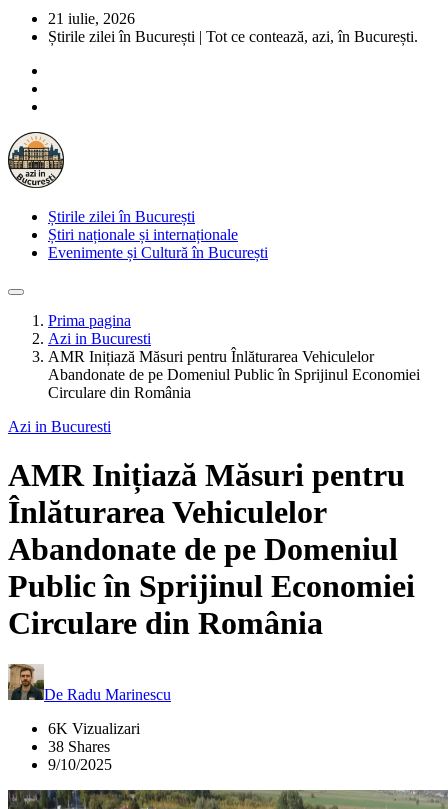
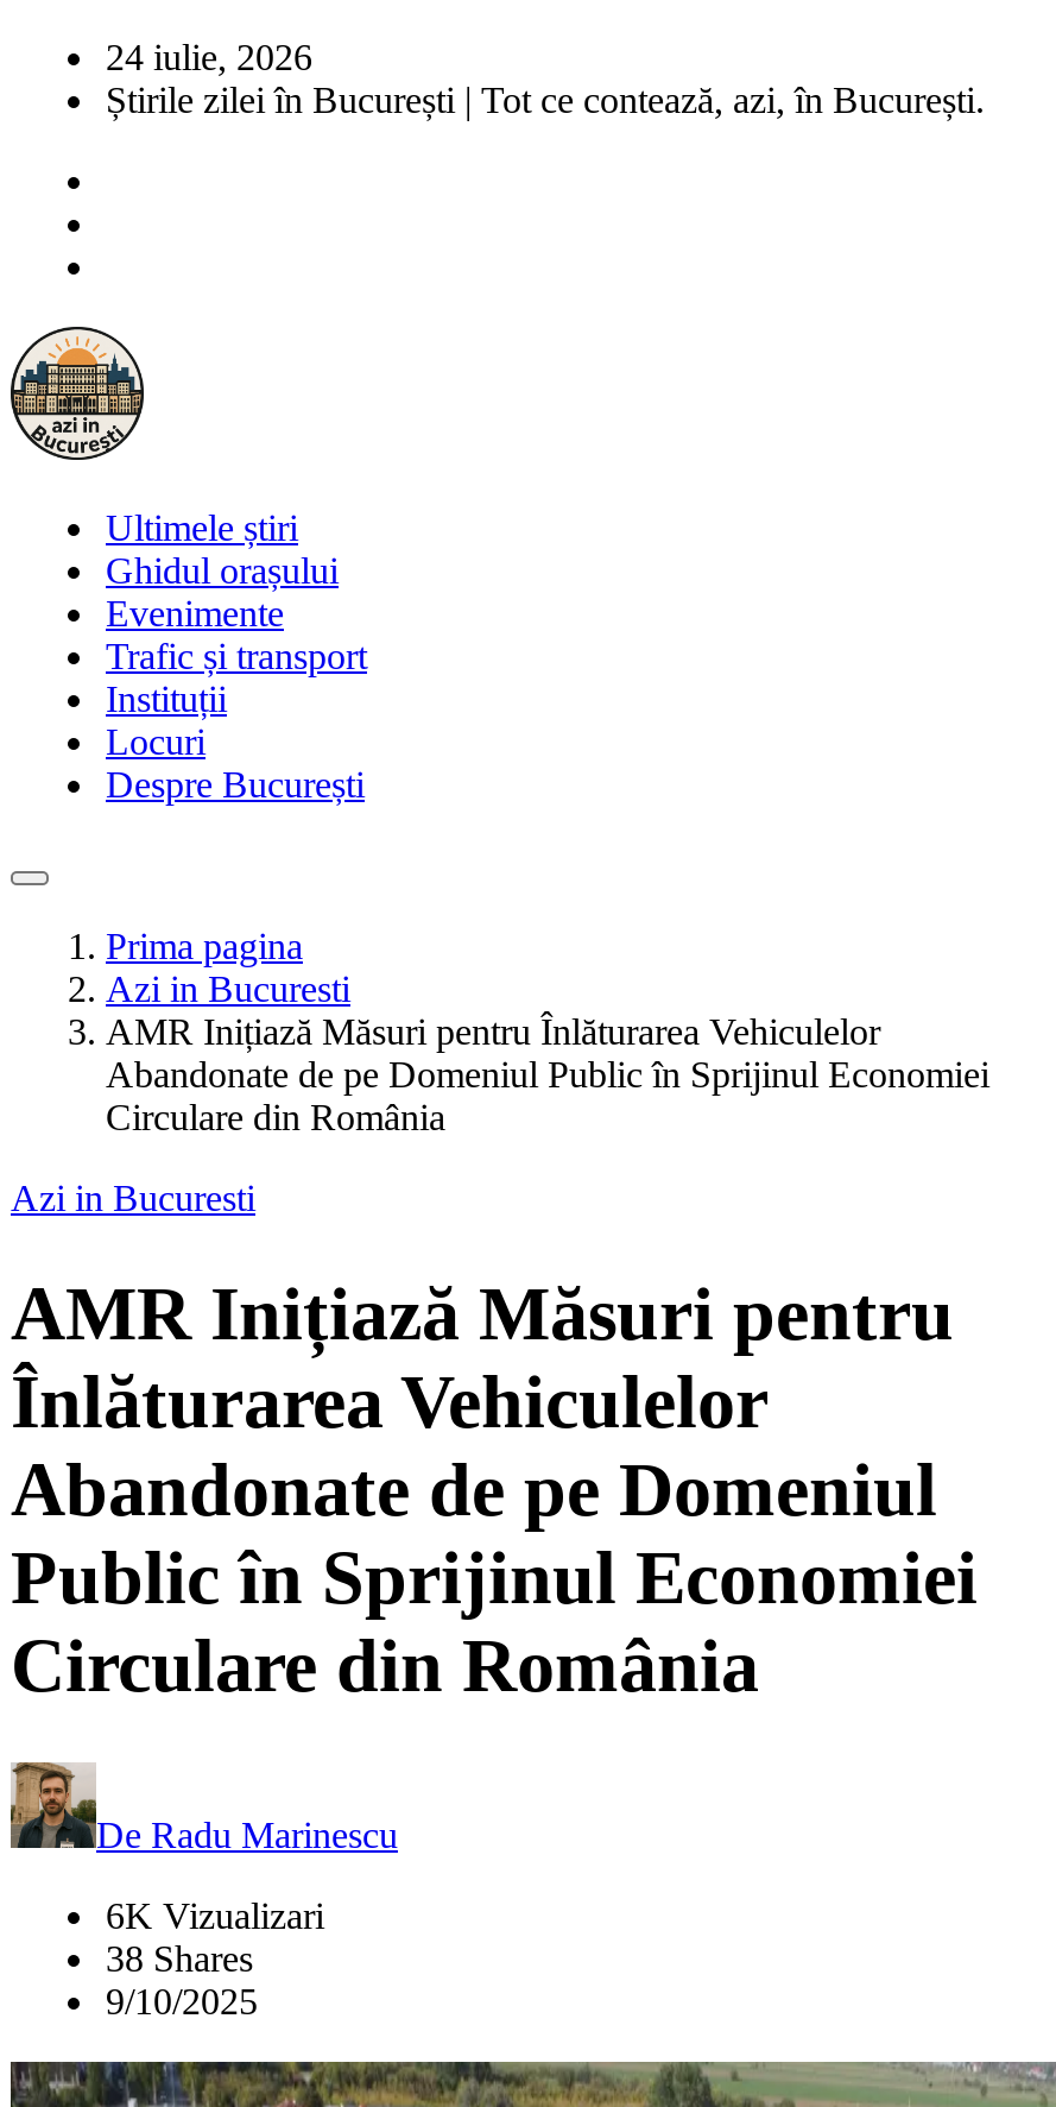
[48,10,135,27] 21 iulie, 2026 -> [106,37,312,77] 24 iulie, 2026
[48,208,268,261] Știrile zilei în București | Știri naționale și internaționale | Evenimente și Cultură în București -> [106,507,367,805] Ultimele știri | Ghidul orașului | Evenimente | Trafic și transport | Instituții | Locuri | Despre București

